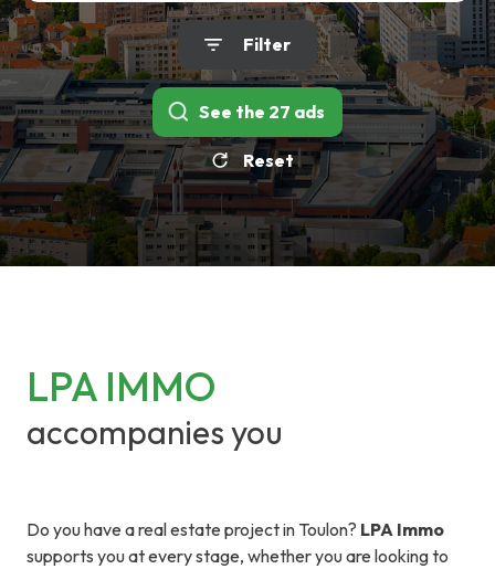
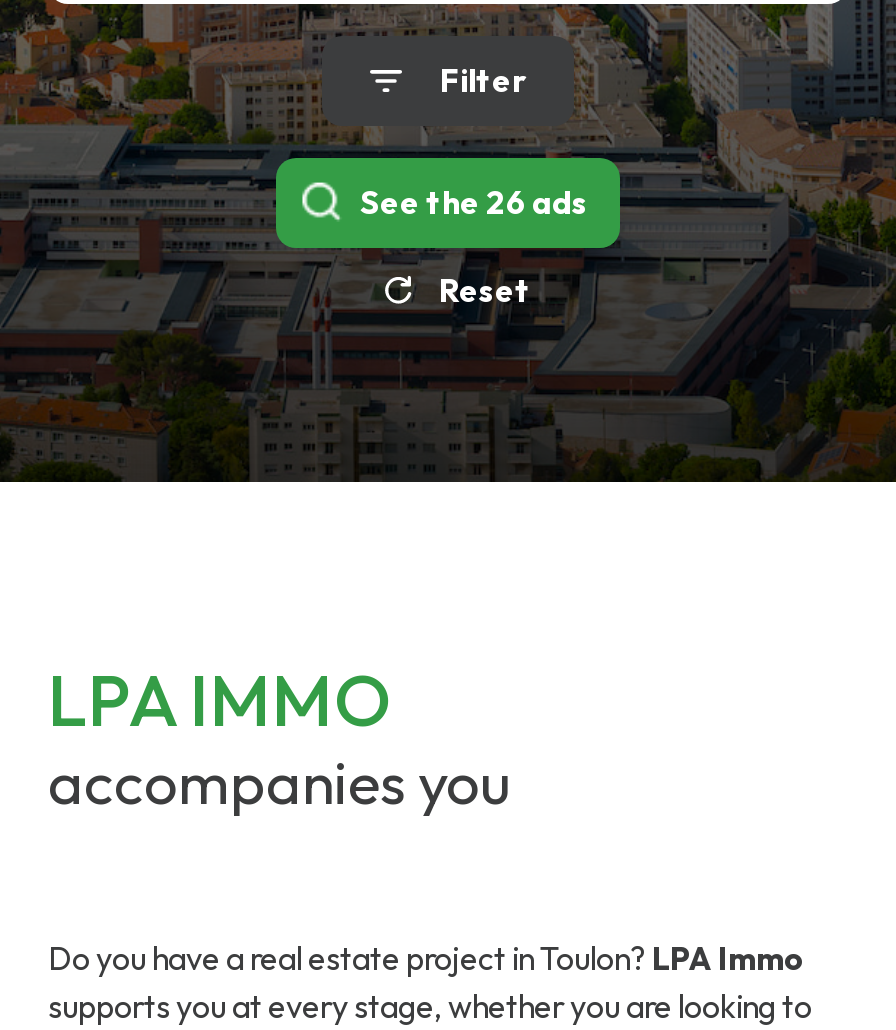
[199,101,325,123] See the 27 ads -> [360,183,588,223] See the 26 ads

